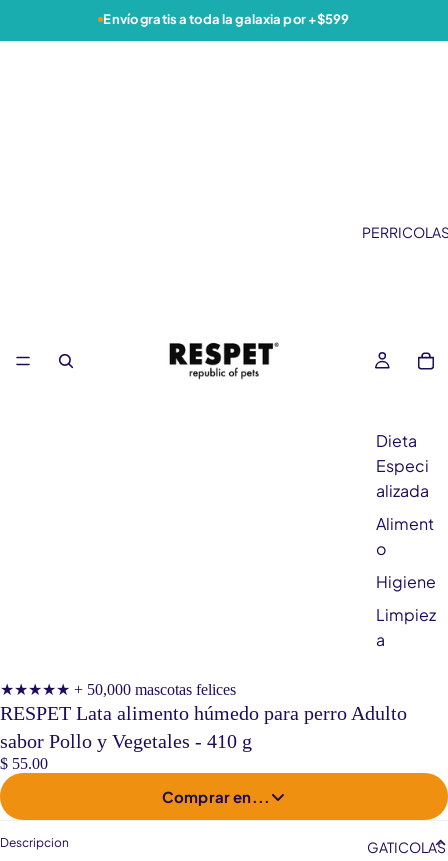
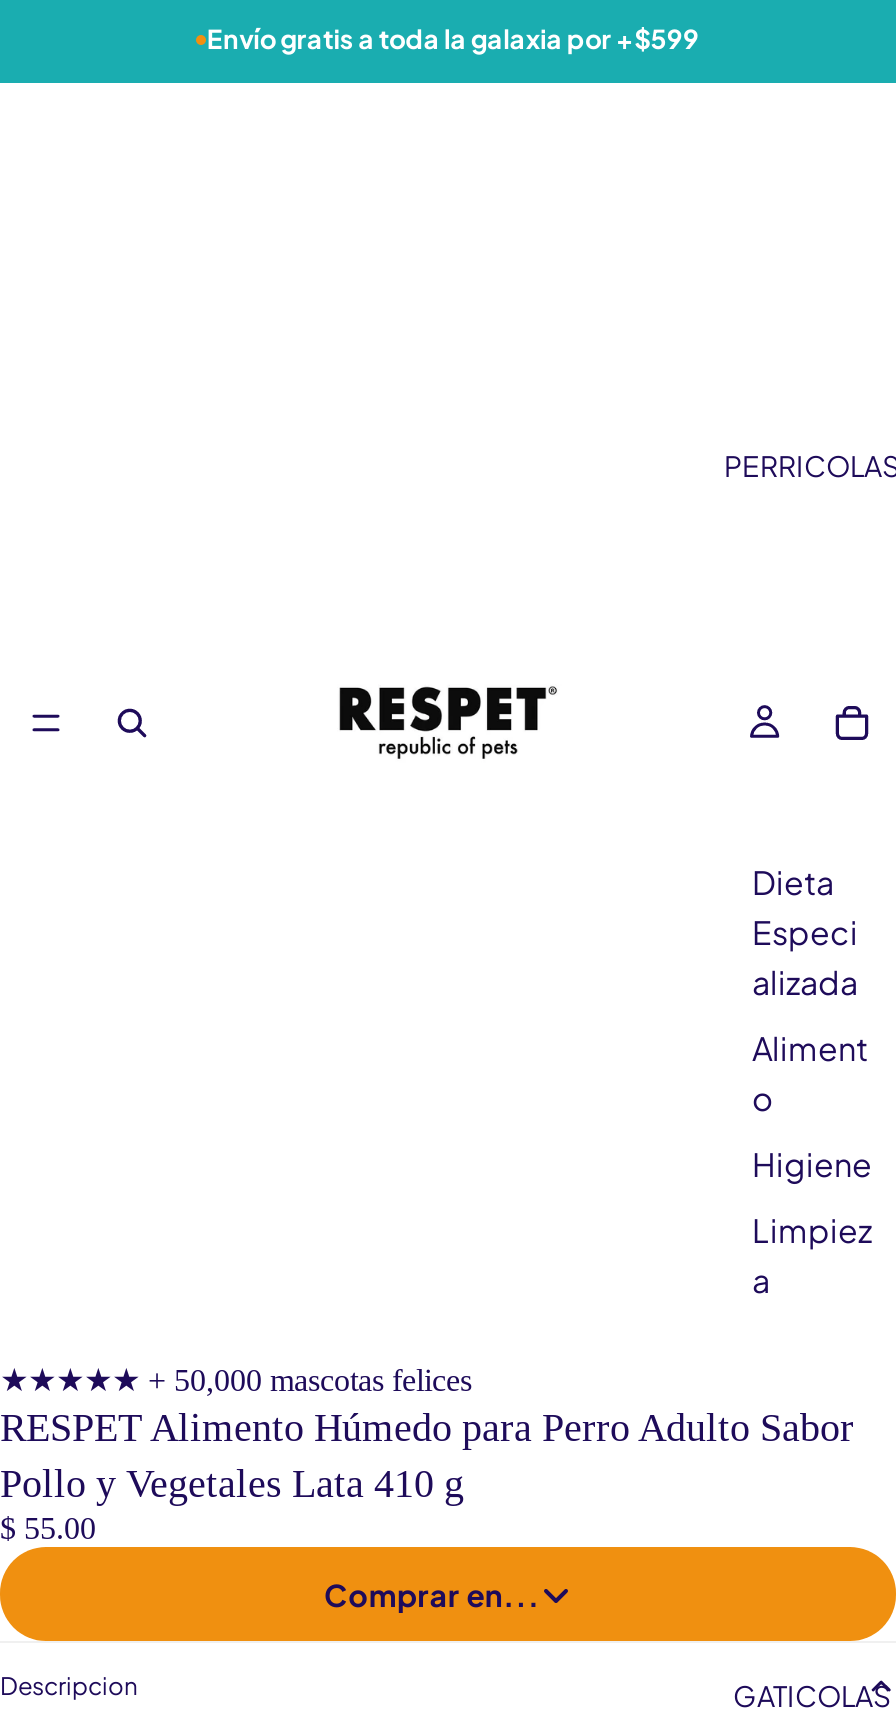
[0,702,407,752] RESPET Lata alimento húmedo para perro Adulto | sabor Pollo y Vegetales - 410 g -> [0,1405,854,1505] RESPET Alimento Húmedo para Perro Adulto Sabor | Pollo y Vegetales Lata 410 g

